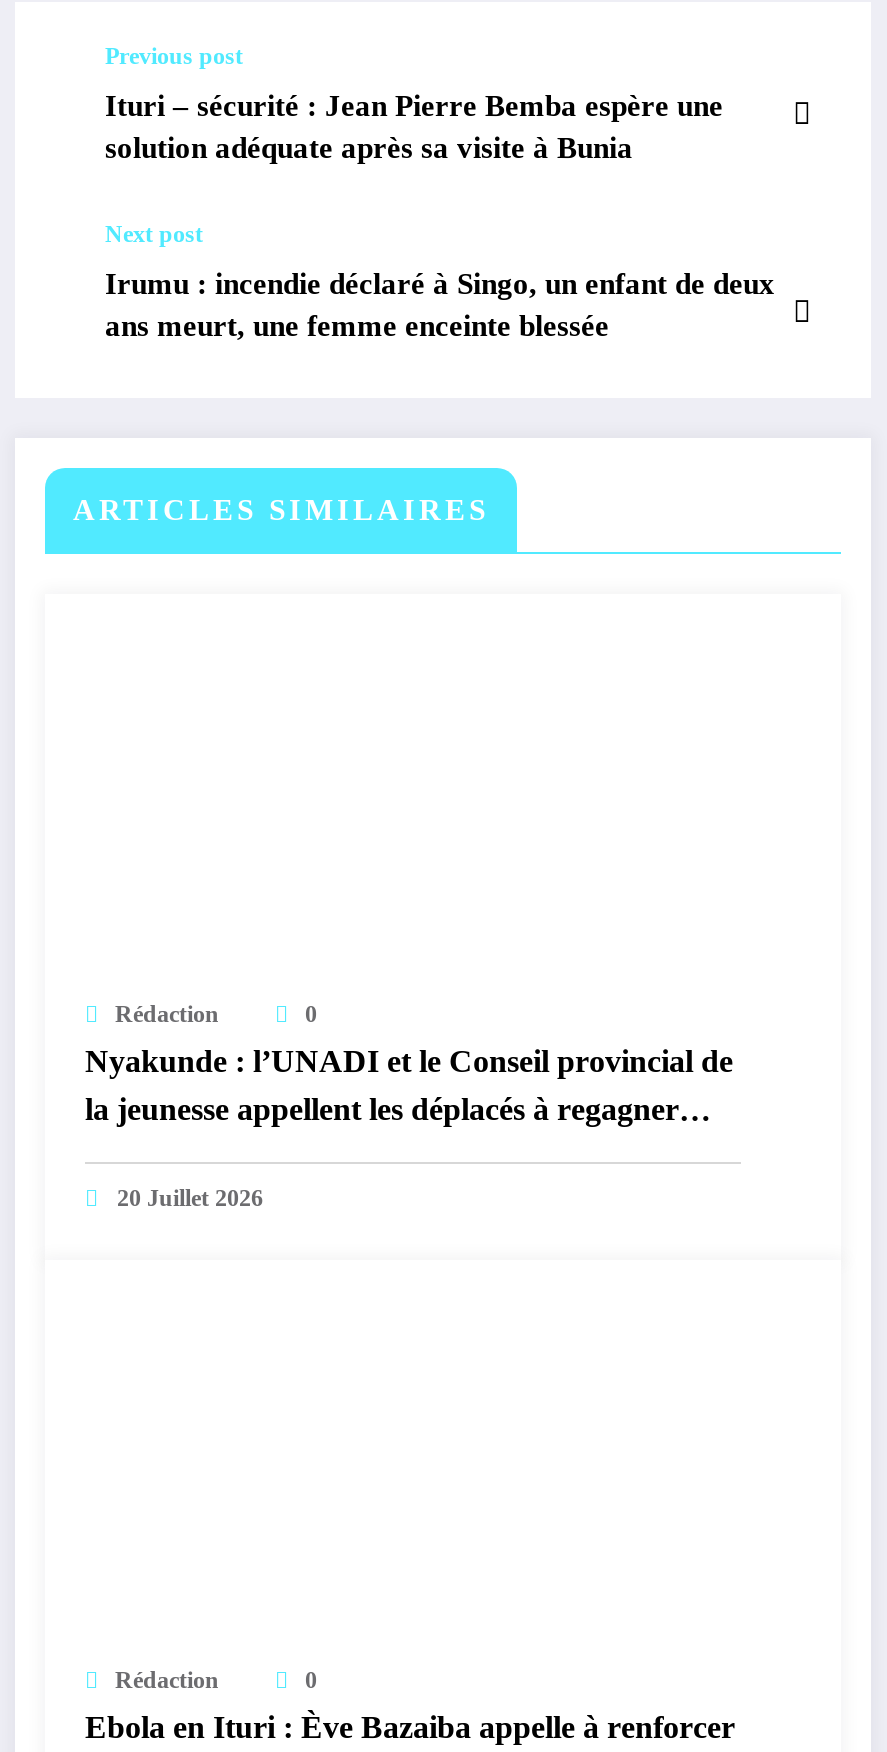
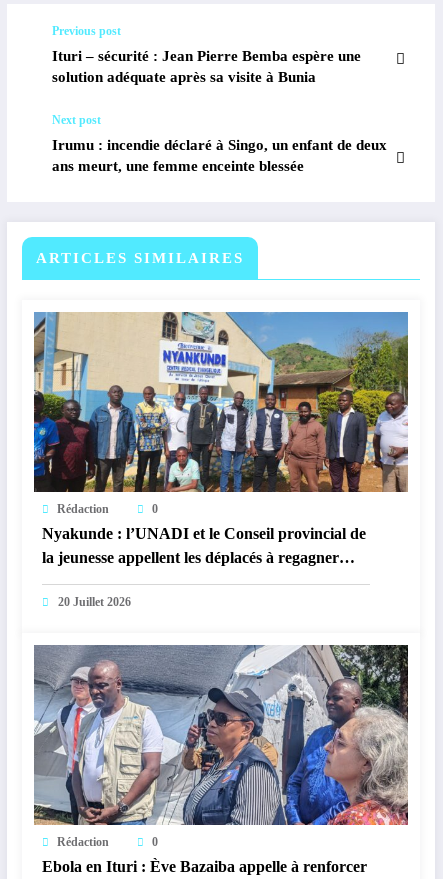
none -> [33,311,409,493] [image]
none -> [33,644,409,826] [image]

